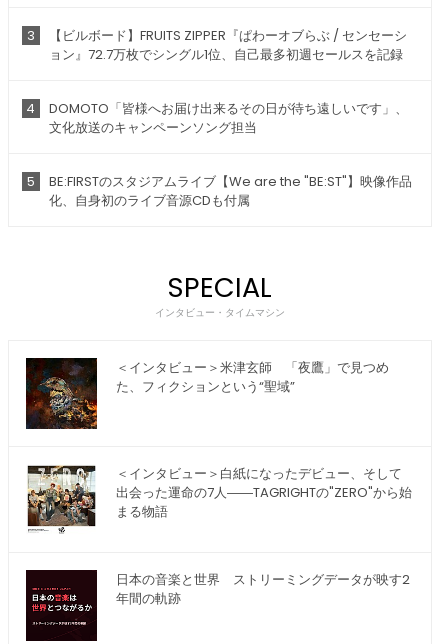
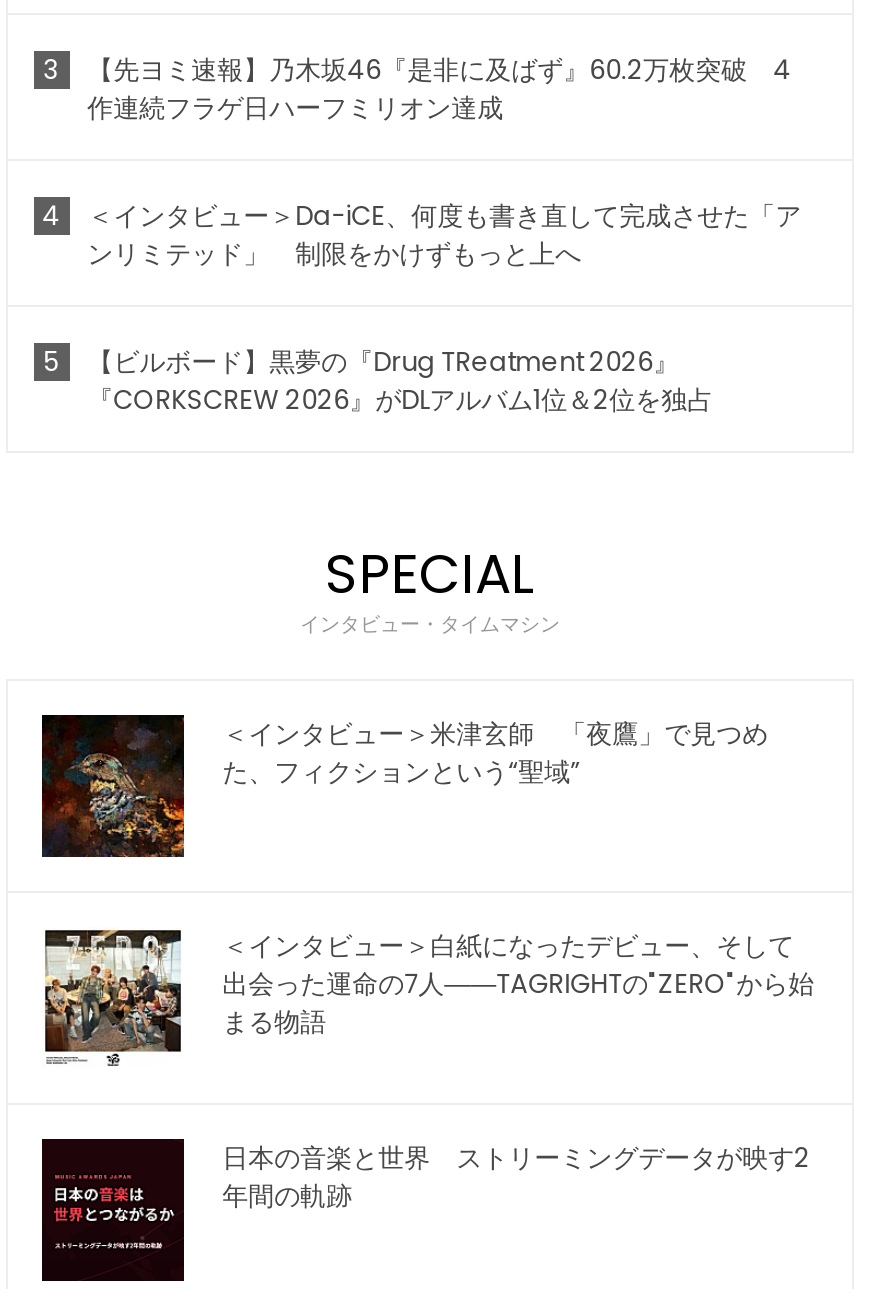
[49,26,407,64] 【ビルボード】FRUITS ZIPPER『ぱわーオブらぶ / センセーシ | ョン』72.7万枚でシングル1位、自己最多初週セールスを記録 -> [87,51,791,127] 【先ヨミ速報】乃木坂46『是非に及ばず』60.2万枚突破 4 | 作連続フラゲ日ハーフミリオン達成
[49,99,408,137] DOMOTO「皆様へお届け出来るその日が待ち遠しいです」、 | 文化放送のキャンペーンソング担当 -> [87,197,801,273] ＜インタビュー＞Da-iCE、何度も書き直して完成させた「ア | ンリミテッド」 制限をかけずもっと上へ
[49,172,412,210] BE:FIRSTのスタジアムライブ【We are the "BE:ST"】映像作品 | 化、自身初のライブ音源CDも付属 -> [87,343,713,419] 【ビルボード】黒夢の『Drug TReatment 2026』 | 『CORKSCREW 2026』がDLアルバム1位＆2位を独占

